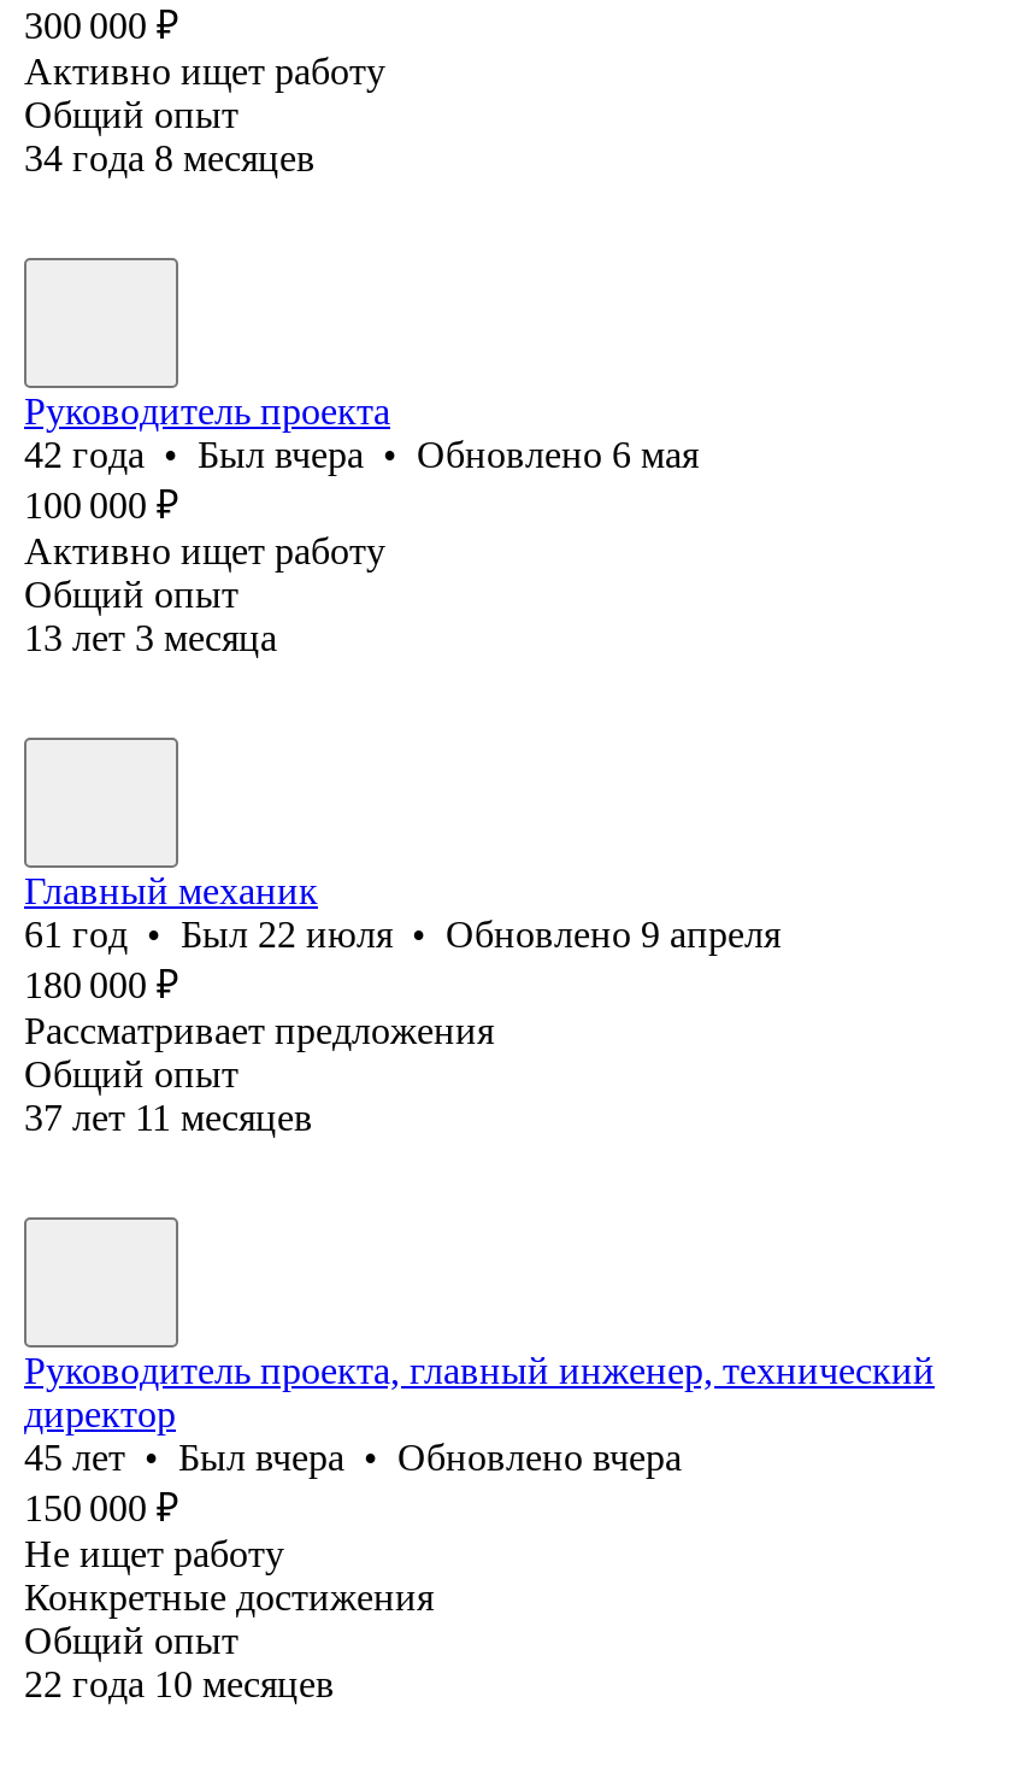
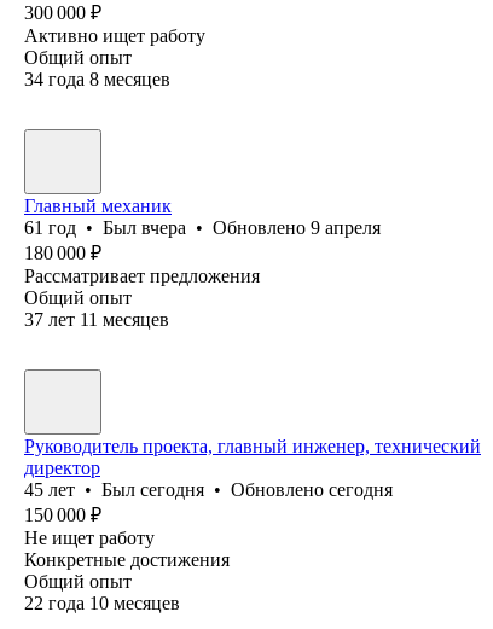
[24,390,699,658] Руководитель проекта | 42 года • Был вчера • Обновлено 6 мая | 100 000 ₽ | Активно ищет работу | Общий опыт | 13 лет 3 месяца -> none
[24,913,780,954] 61 год • Был 22 июля • Обновлено 9 апреля -> [24,217,381,238] 61 год • Был вчера • Обновлено 9 апреля
[24,1436,682,1477] 45 лет • Был вчера • Обновлено вчера -> [24,479,393,500] 45 лет • Был сегодня • Обновлено сегодня

